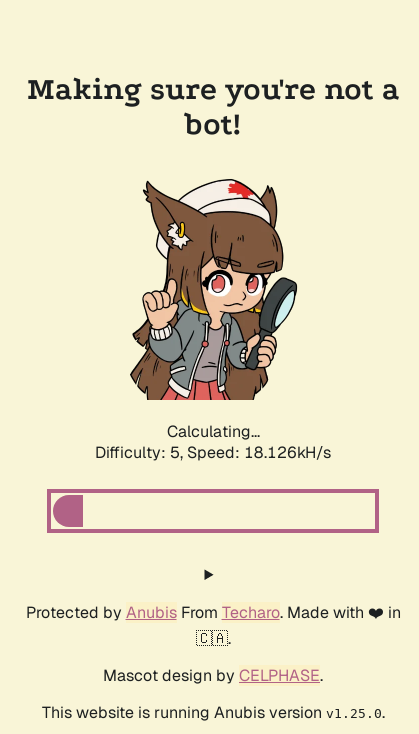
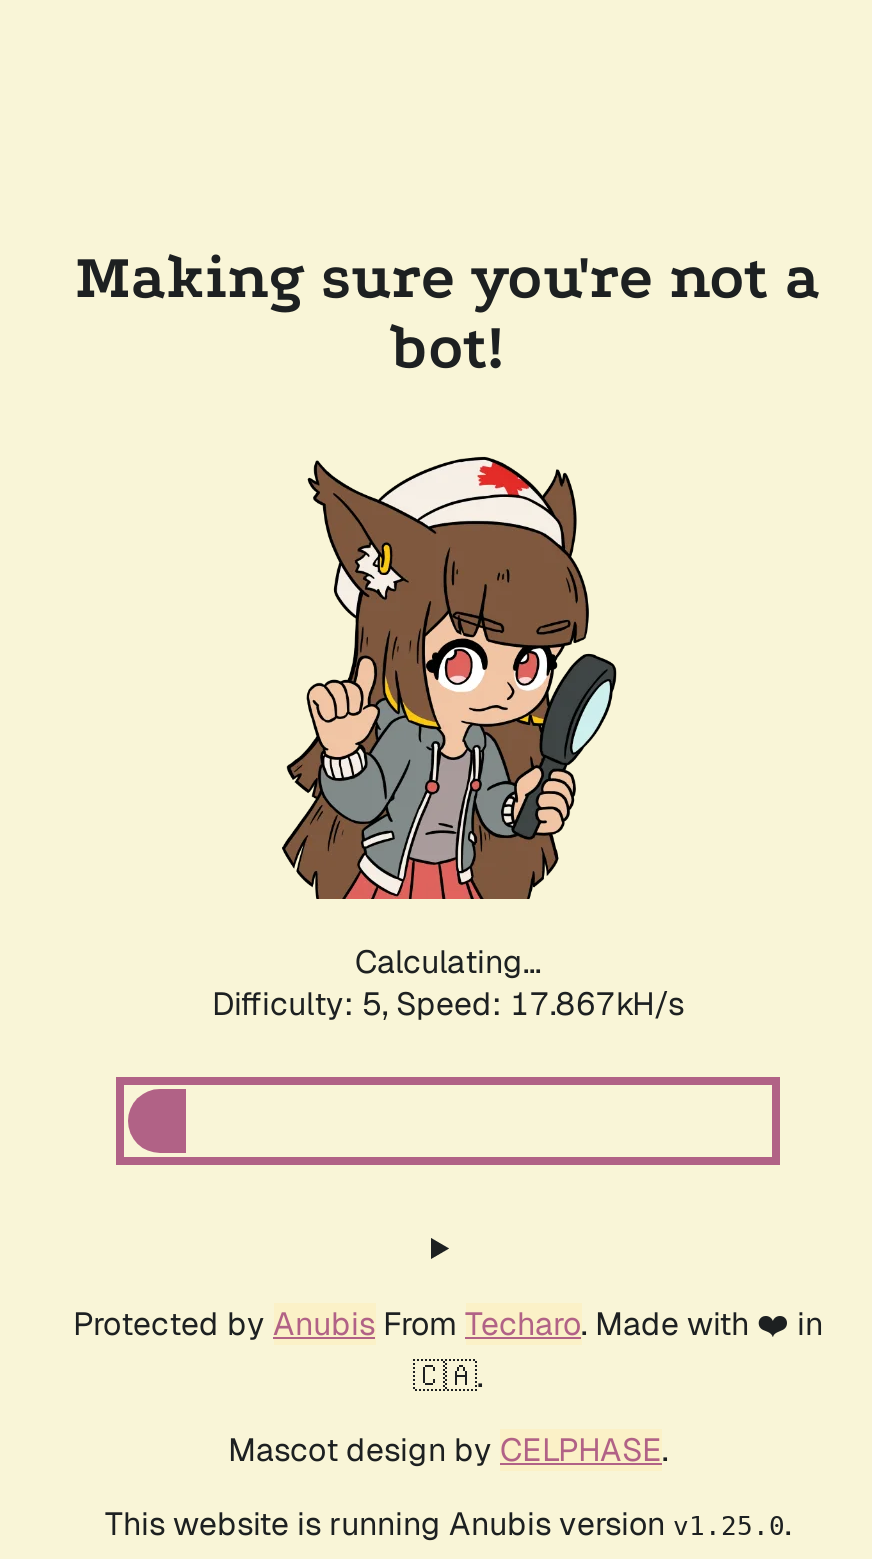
[95,442,331,463] Difficulty: 5, Speed: 18.126kH/s -> [212,983,684,1025] Difficulty: 5, Speed: 17.867kH/s

